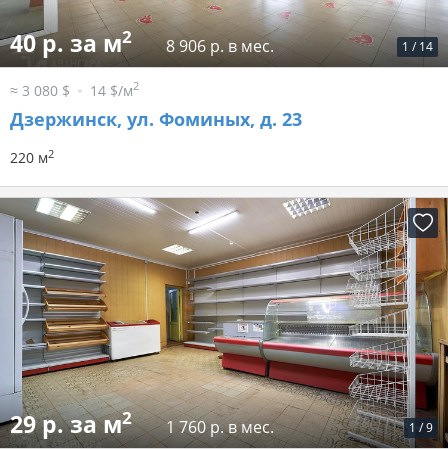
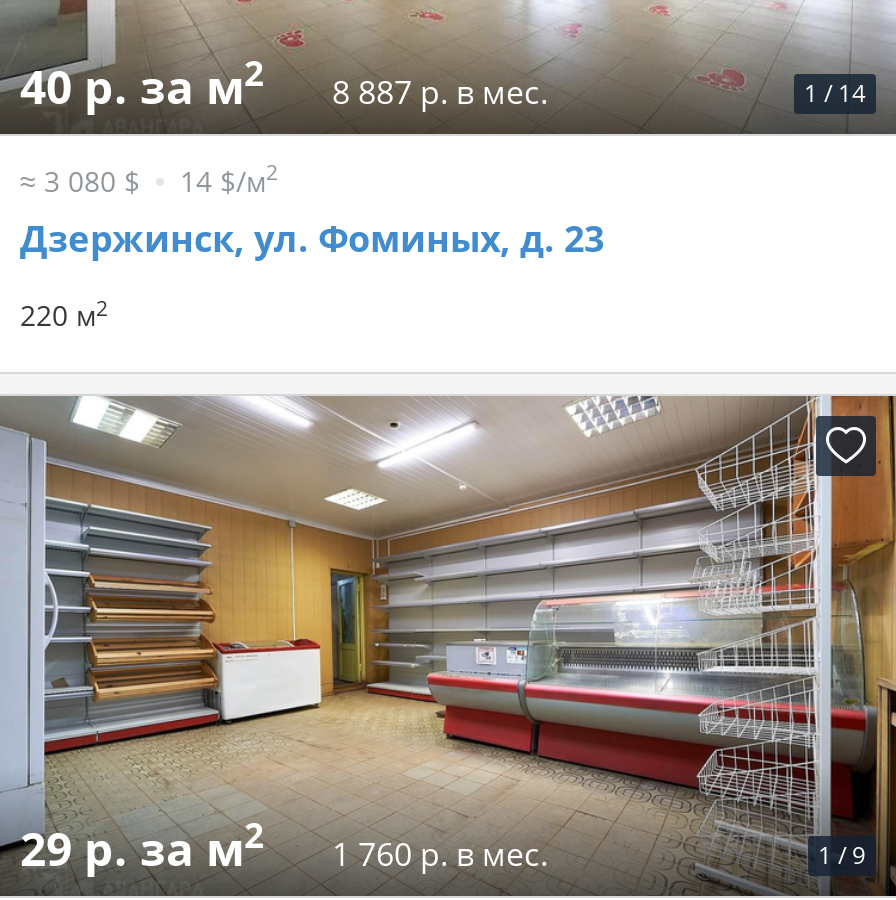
[10,25,274,59] 40 р. за м2 8 906 р. в мес. -> [20,51,548,118] 40 р. за м2 8 887 р. в мес.

